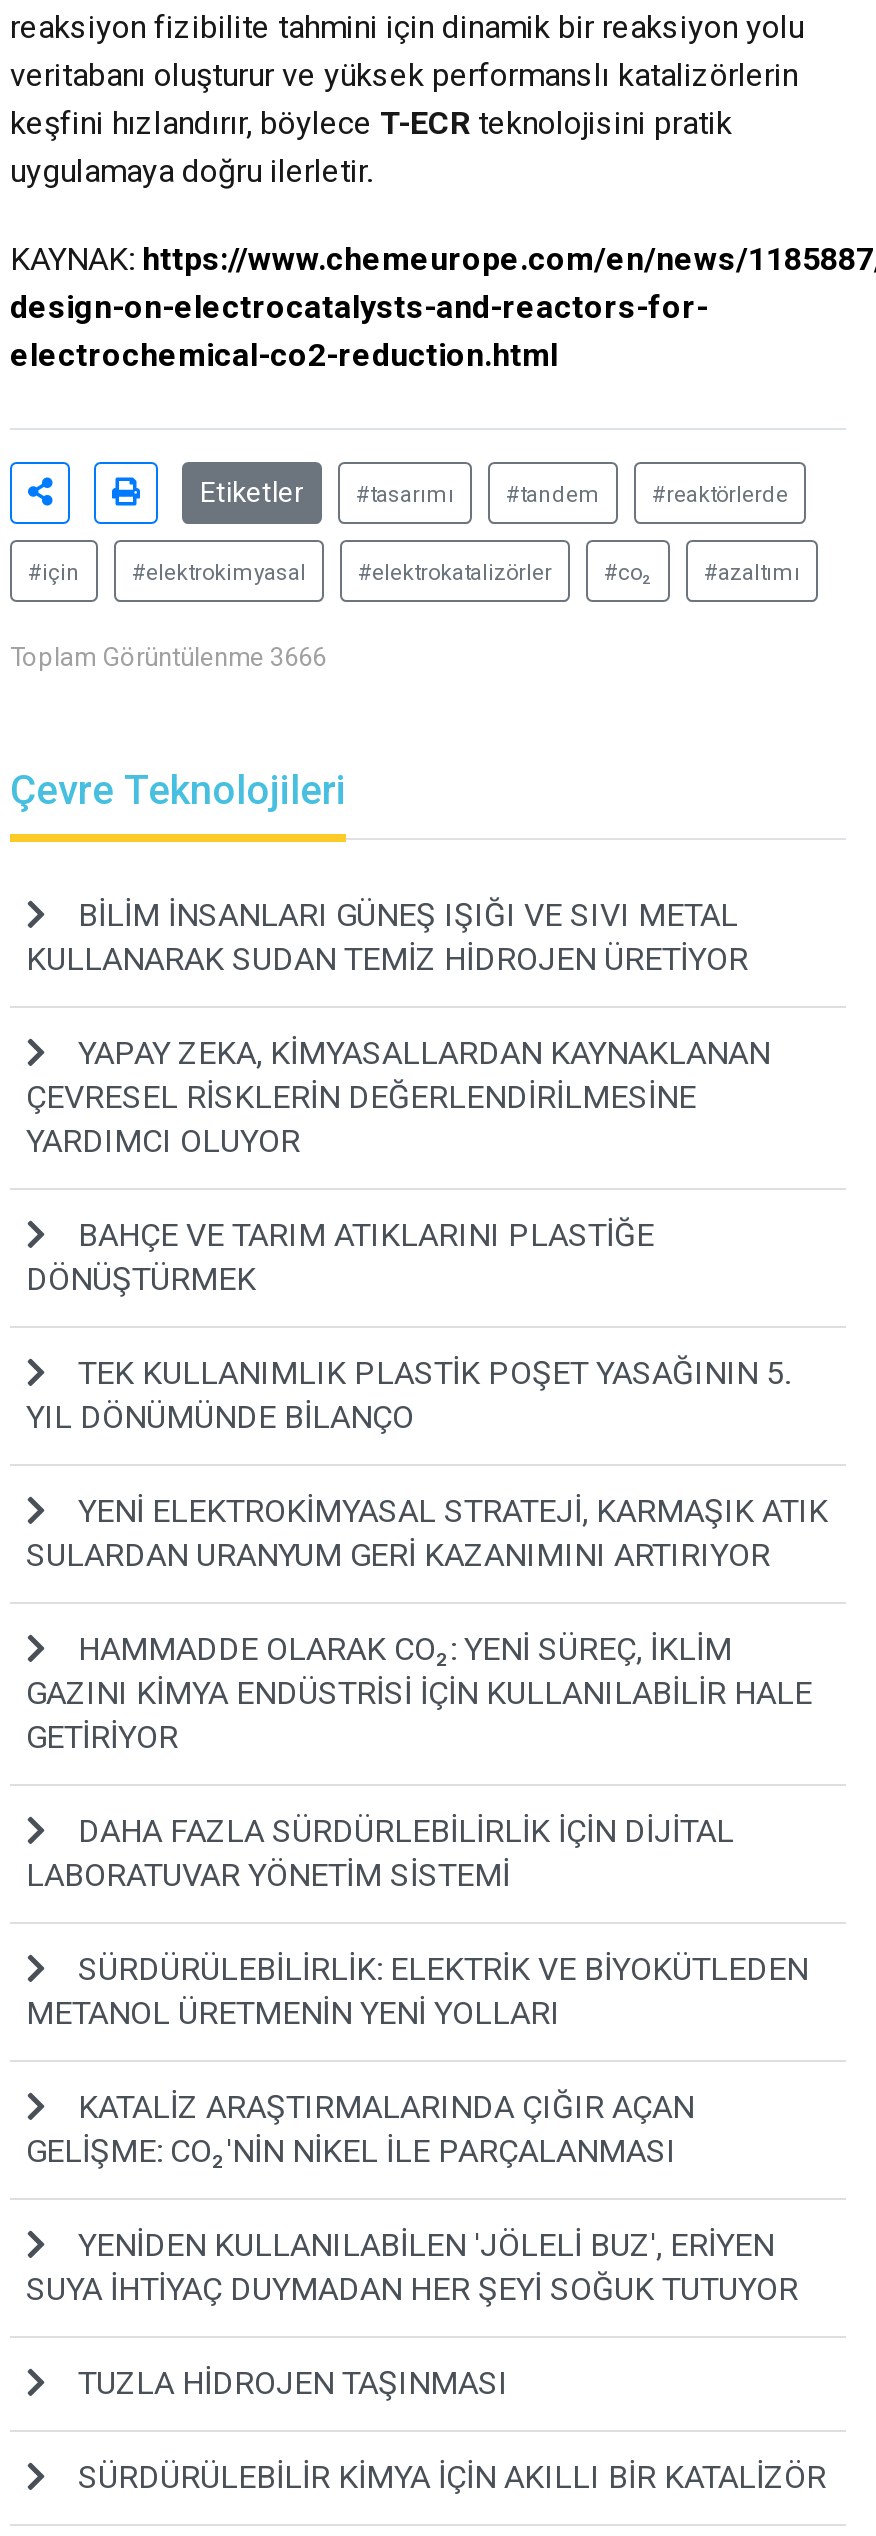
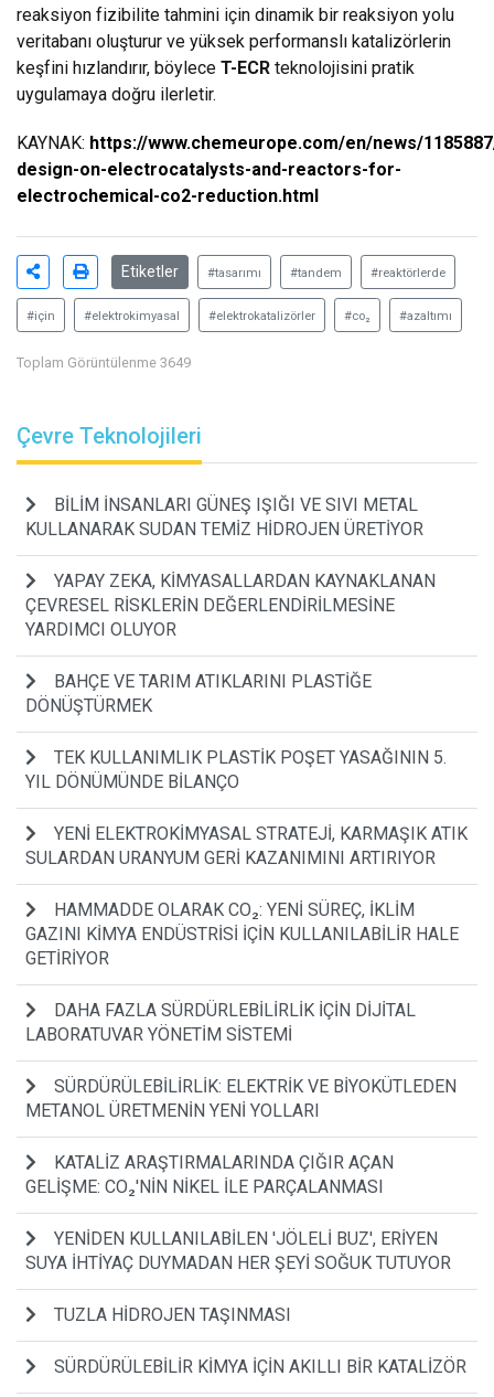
[10,642,326,672] Toplam Görüntülenme 3666 -> [17,354,191,371] Toplam Görüntülenme 3649

